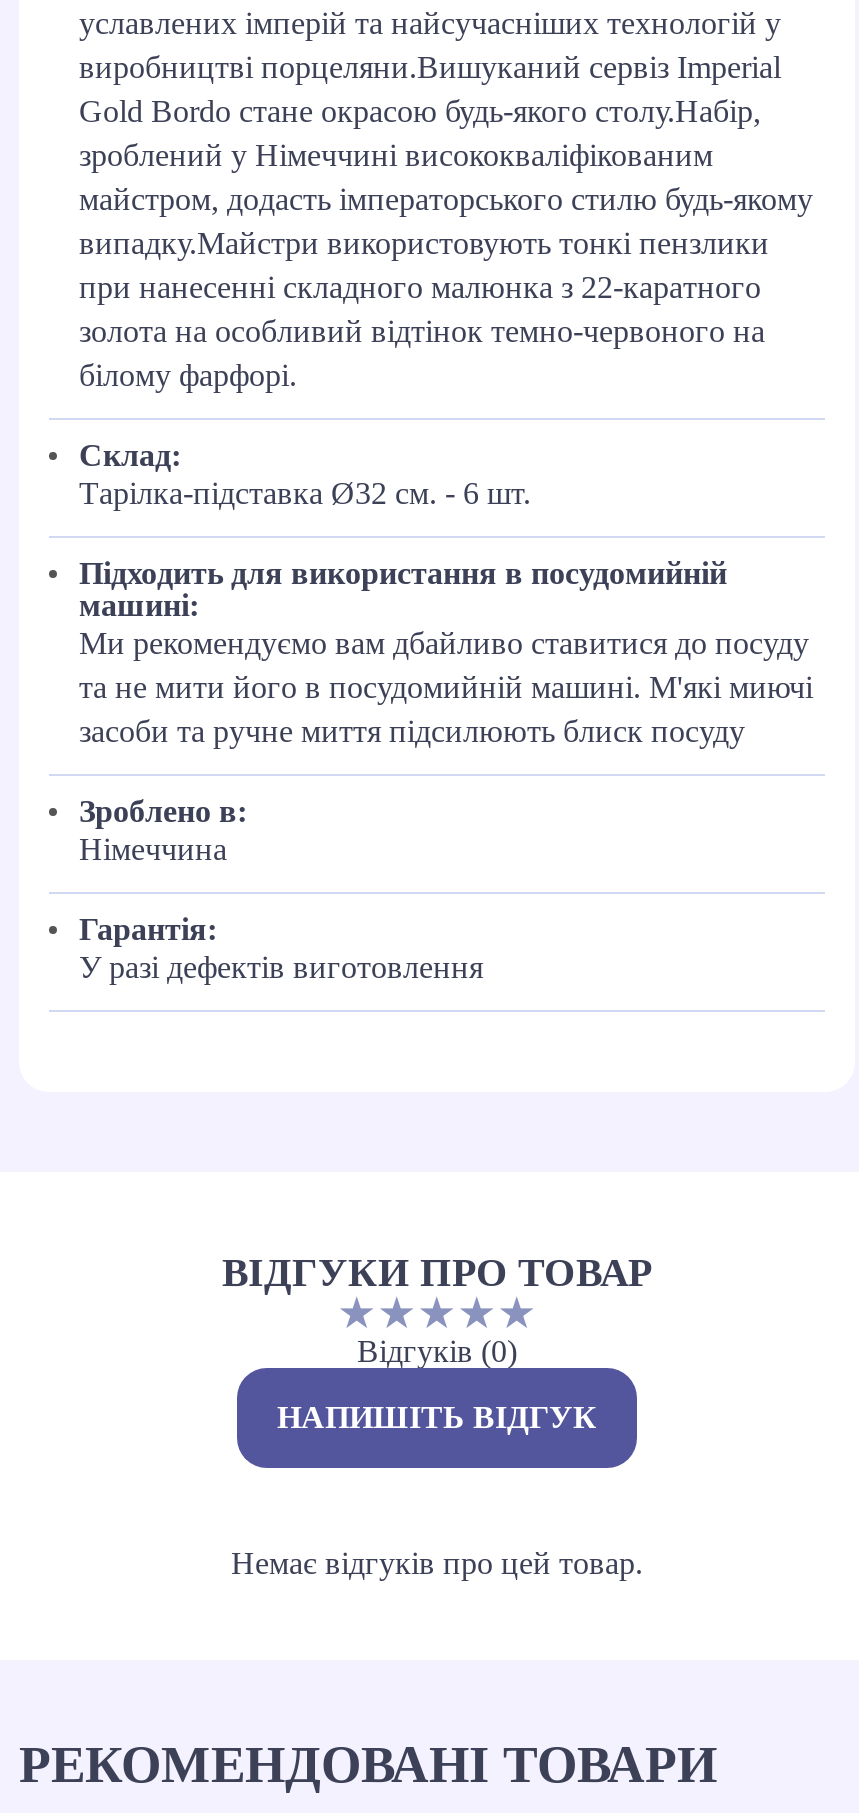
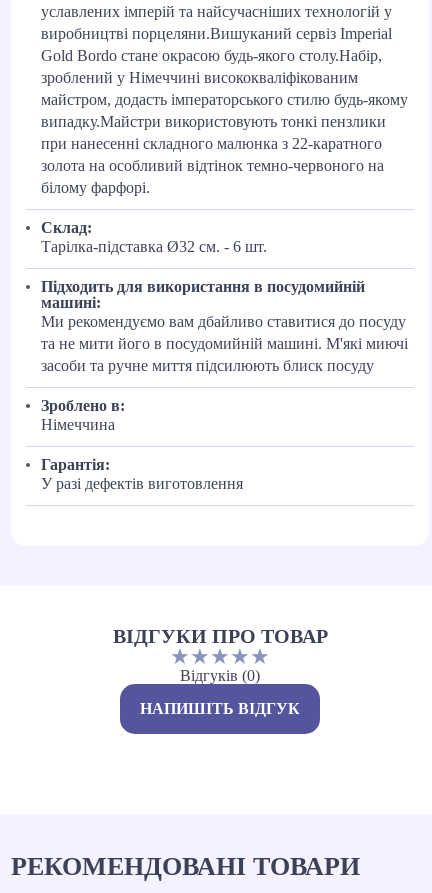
[231,1546,643,1580] Немає відгуків про цей товар. -> none

